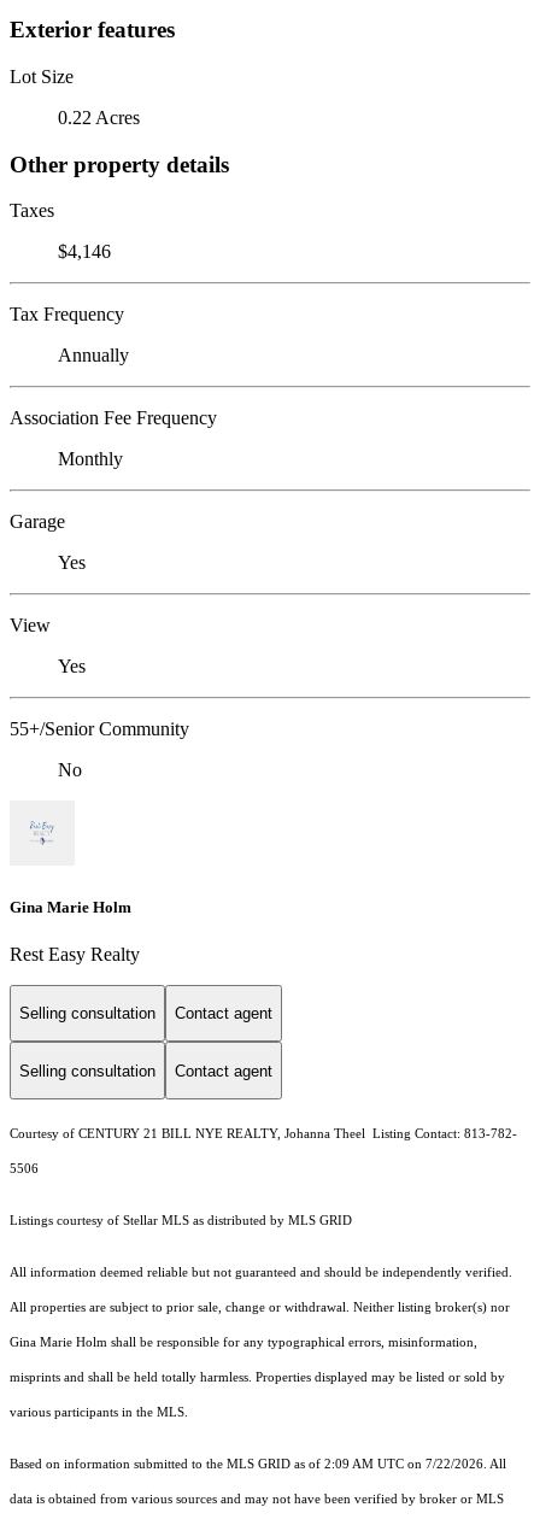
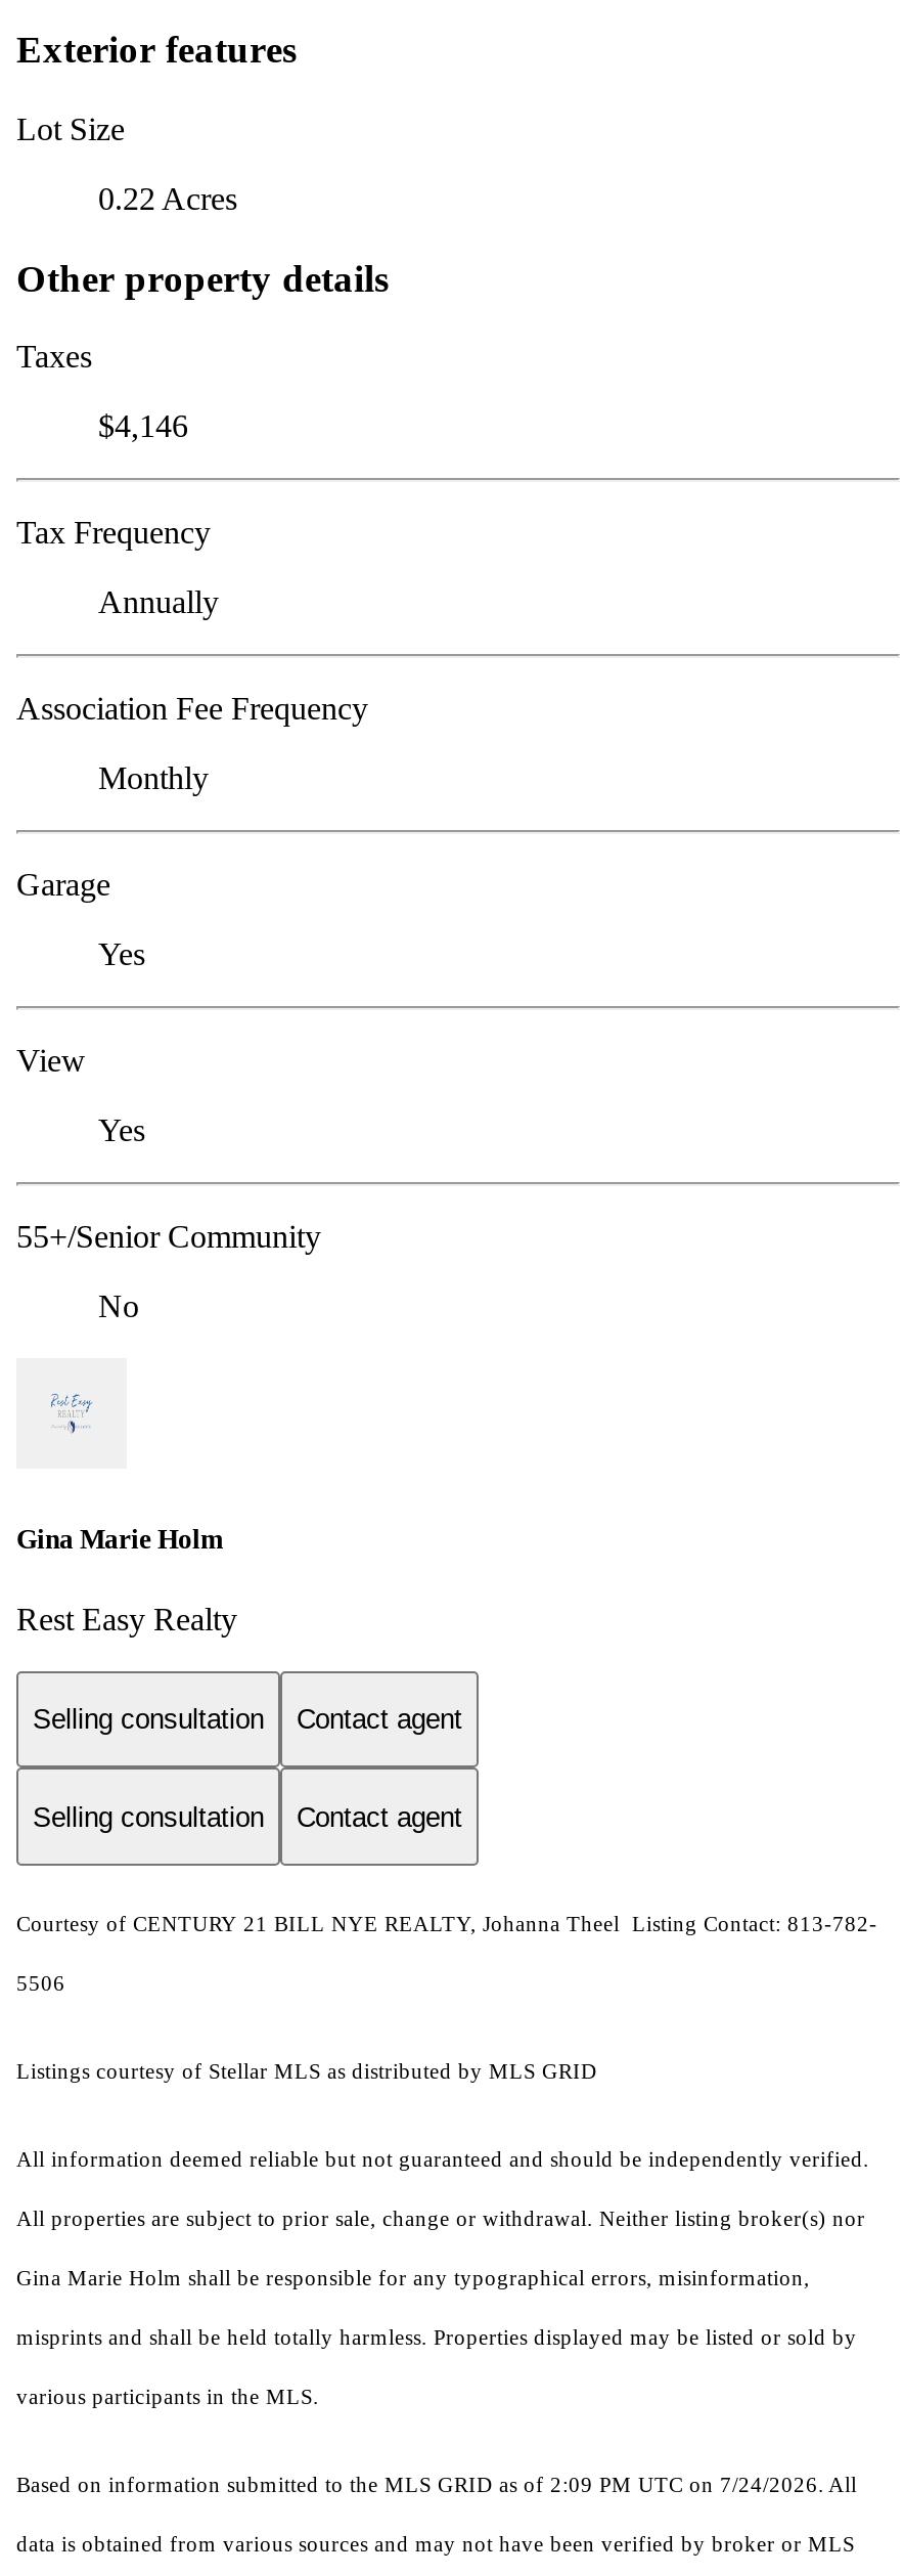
[10,1458,506,1471] Based on information submitted to the MLS GRID as of 2:09 AM UTC on 7/22/2026. All -> [16,2474,857,2496] Based on information submitted to the MLS GRID as of 2:09 PM UTC on 7/24/2026. All

